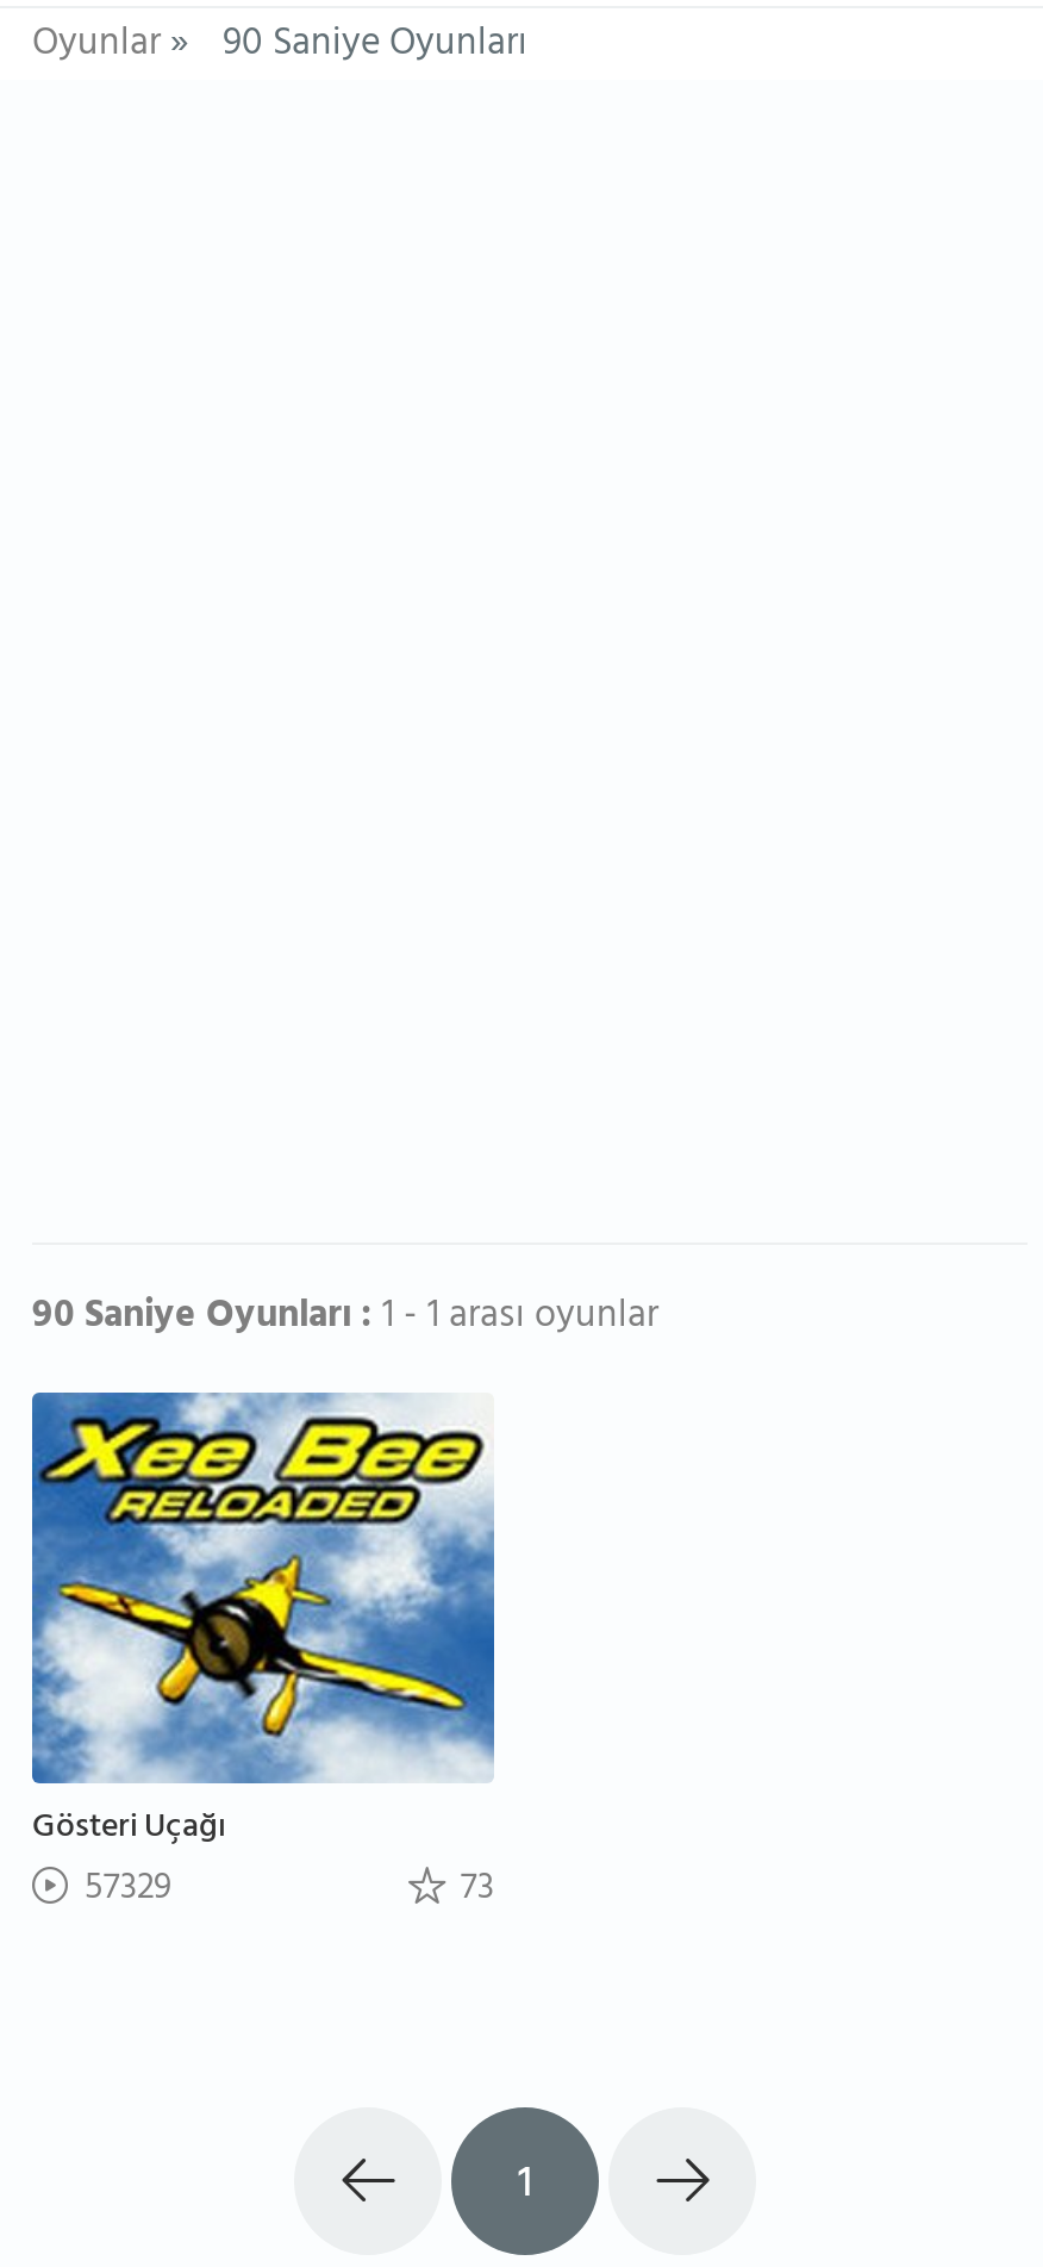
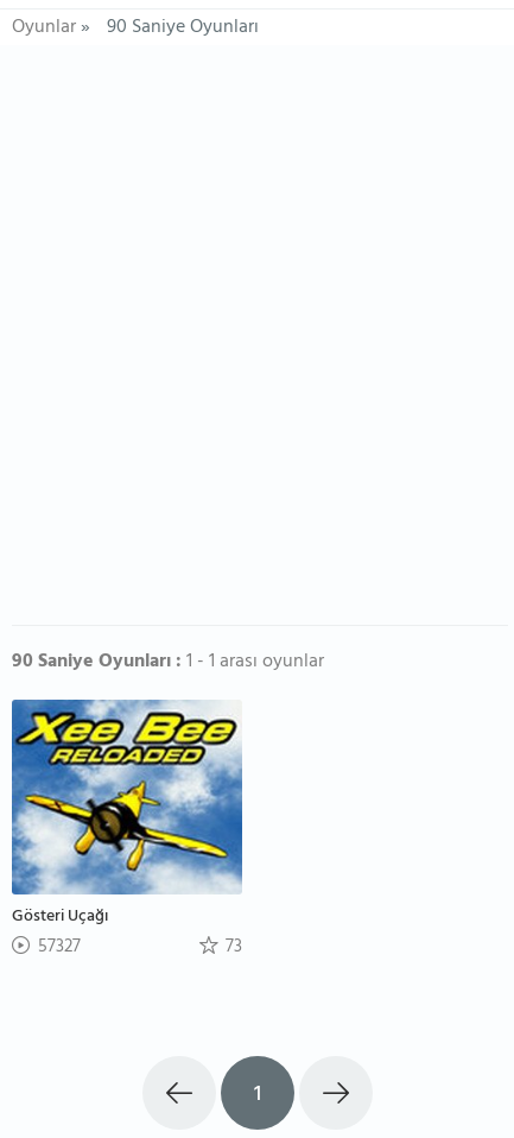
[75,1858,173,1927] 57329 -> [33,932,81,966] 57327

